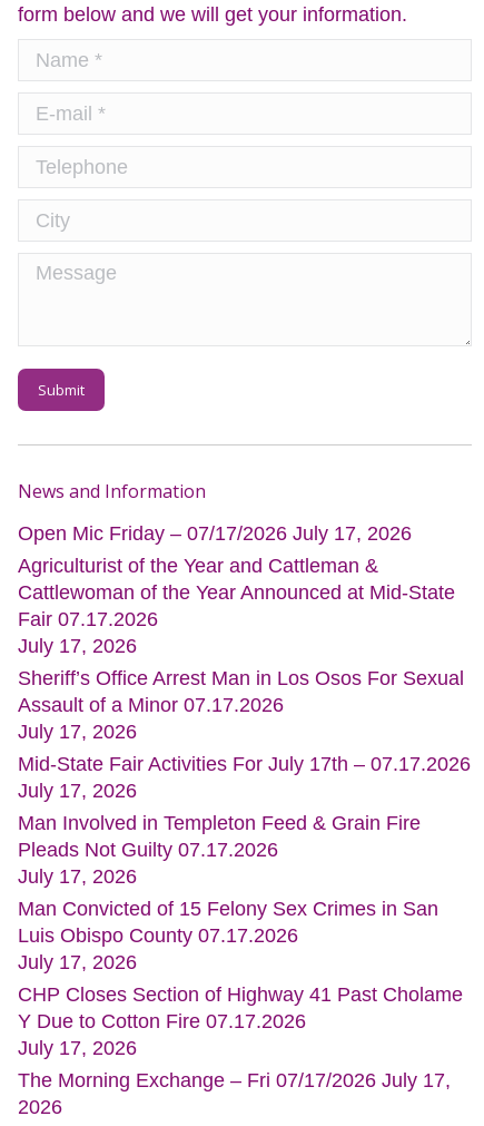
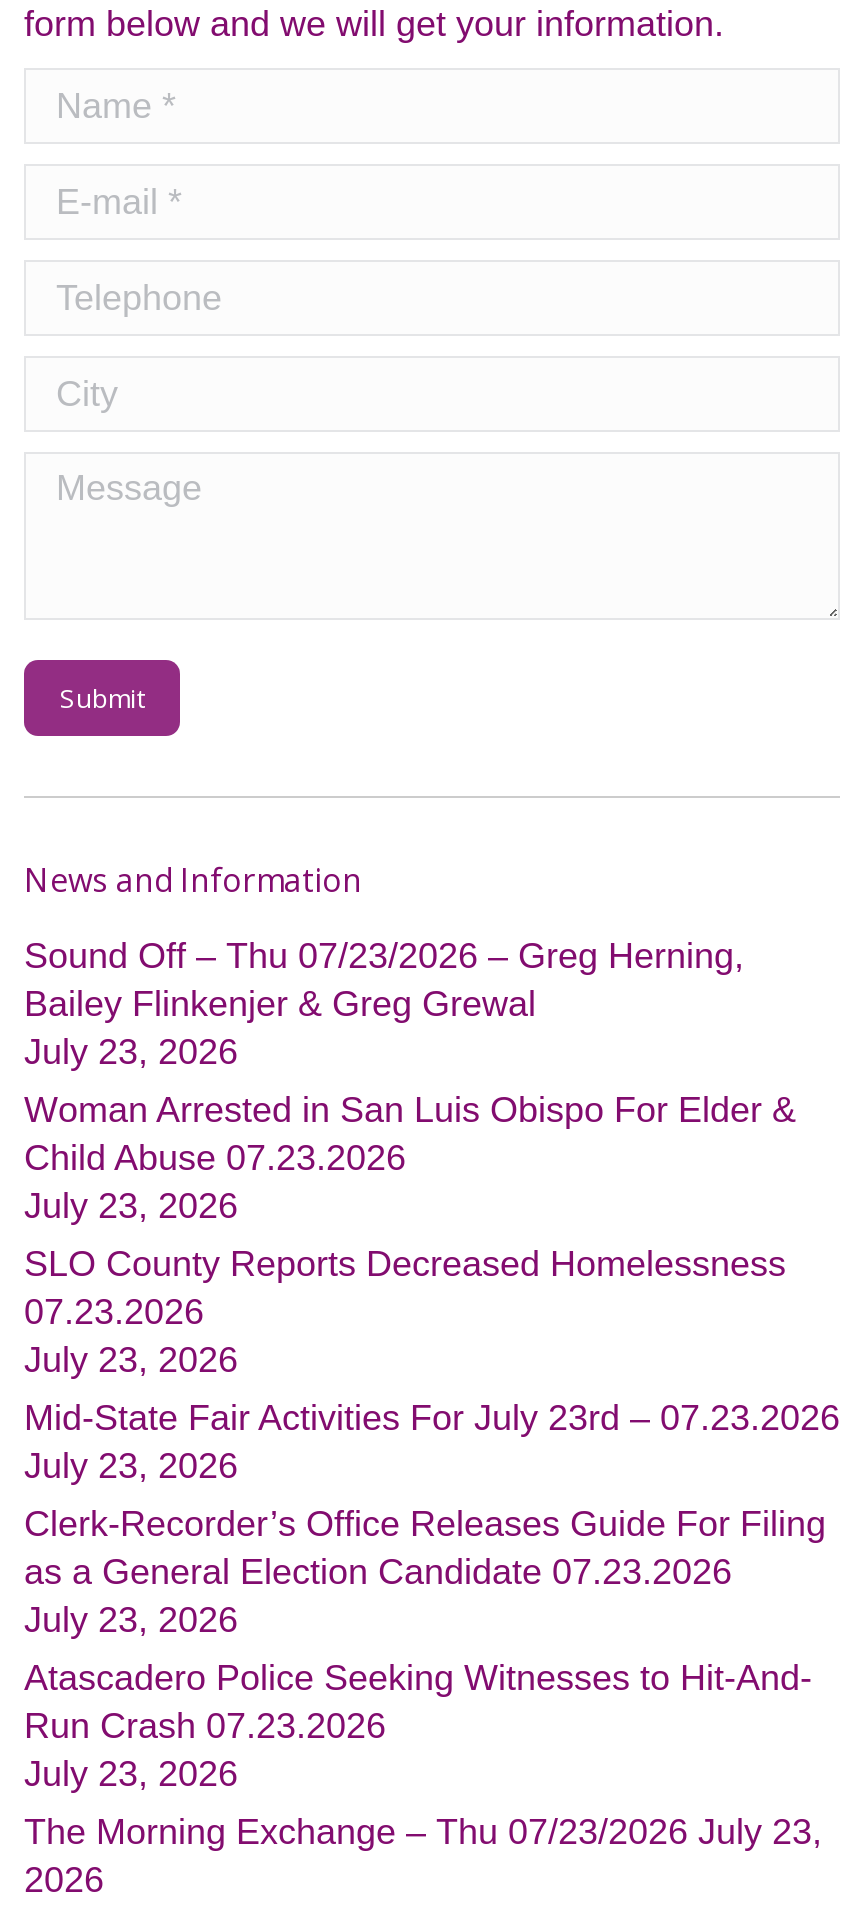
[18,523,471,1092] Open Mic Friday – 07/17/2026 July 17, 2026 | Agriculturist of the Year and Cattleman & | Cattlewoman of the Year Announced at Mid-State | Fair 07.17.2026 | July 17, 2026 | Sheriff’s Office Arrest Man in Los Osos For Sexual | Assault of a Minor 07.17.2026 | July 17, 2026 | Mid-State Fair Activities For July 17th – 07.17.2026 | July 17, 2026 | Man Involved in Templeton Feed & Grain Fire | Pleads Not Guilty 07.17.2026 | July 17, 2026 | Man Convicted of 15 Felony Sex Crimes in San | Luis Obispo County 07.17.2026 | July 17, 2026 | CHP Closes Section of Highway 41 Past Cholame | Y Due to Cotton Fire 07.17.2026 | July 17, 2026 | The Morning Exchange – Fri 07/17/2026 July 17, -> [24,939,840,1855] Sound Off – Thu 07/23/2026 – Greg Herning, | Bailey Flinkenjer & Greg Grewal | July 23, 2026 | Woman Arrested in San Luis Obispo For Elder & | Child Abuse 07.23.2026 | July 23, 2026 | SLO County Reports Decreased Homelessness | 07.23.2026 | July 23, 2026 | Mid-State Fair Activities For July 23rd – 07.23.2026 | July 23, 2026 | Clerk-Recorder’s Office Releases Guide For Filing | as a General Election Candidate 07.23.2026 | July 23, 2026 | Atascadero Police Seeking Witnesses to Hit-And- | Run Crash 07.23.2026 | July 23, 2026 | The Morning Exchange – Thu 07/23/2026 July 23,

